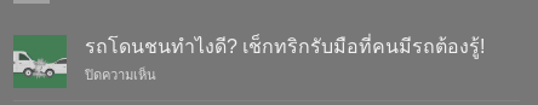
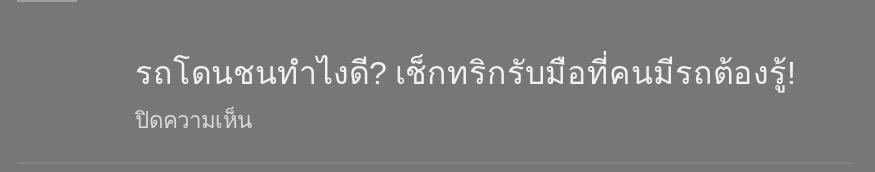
[12,35,68,89] [image] -> none

